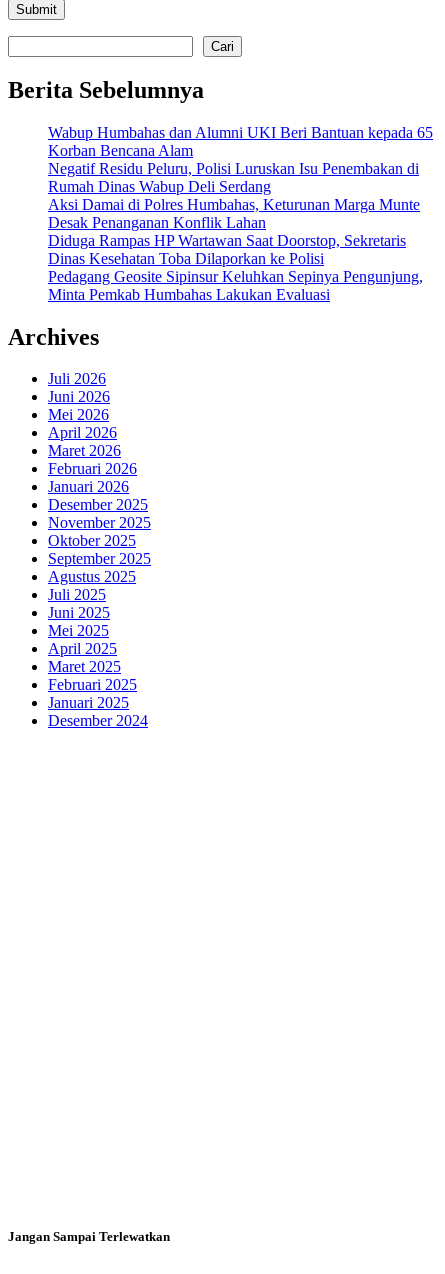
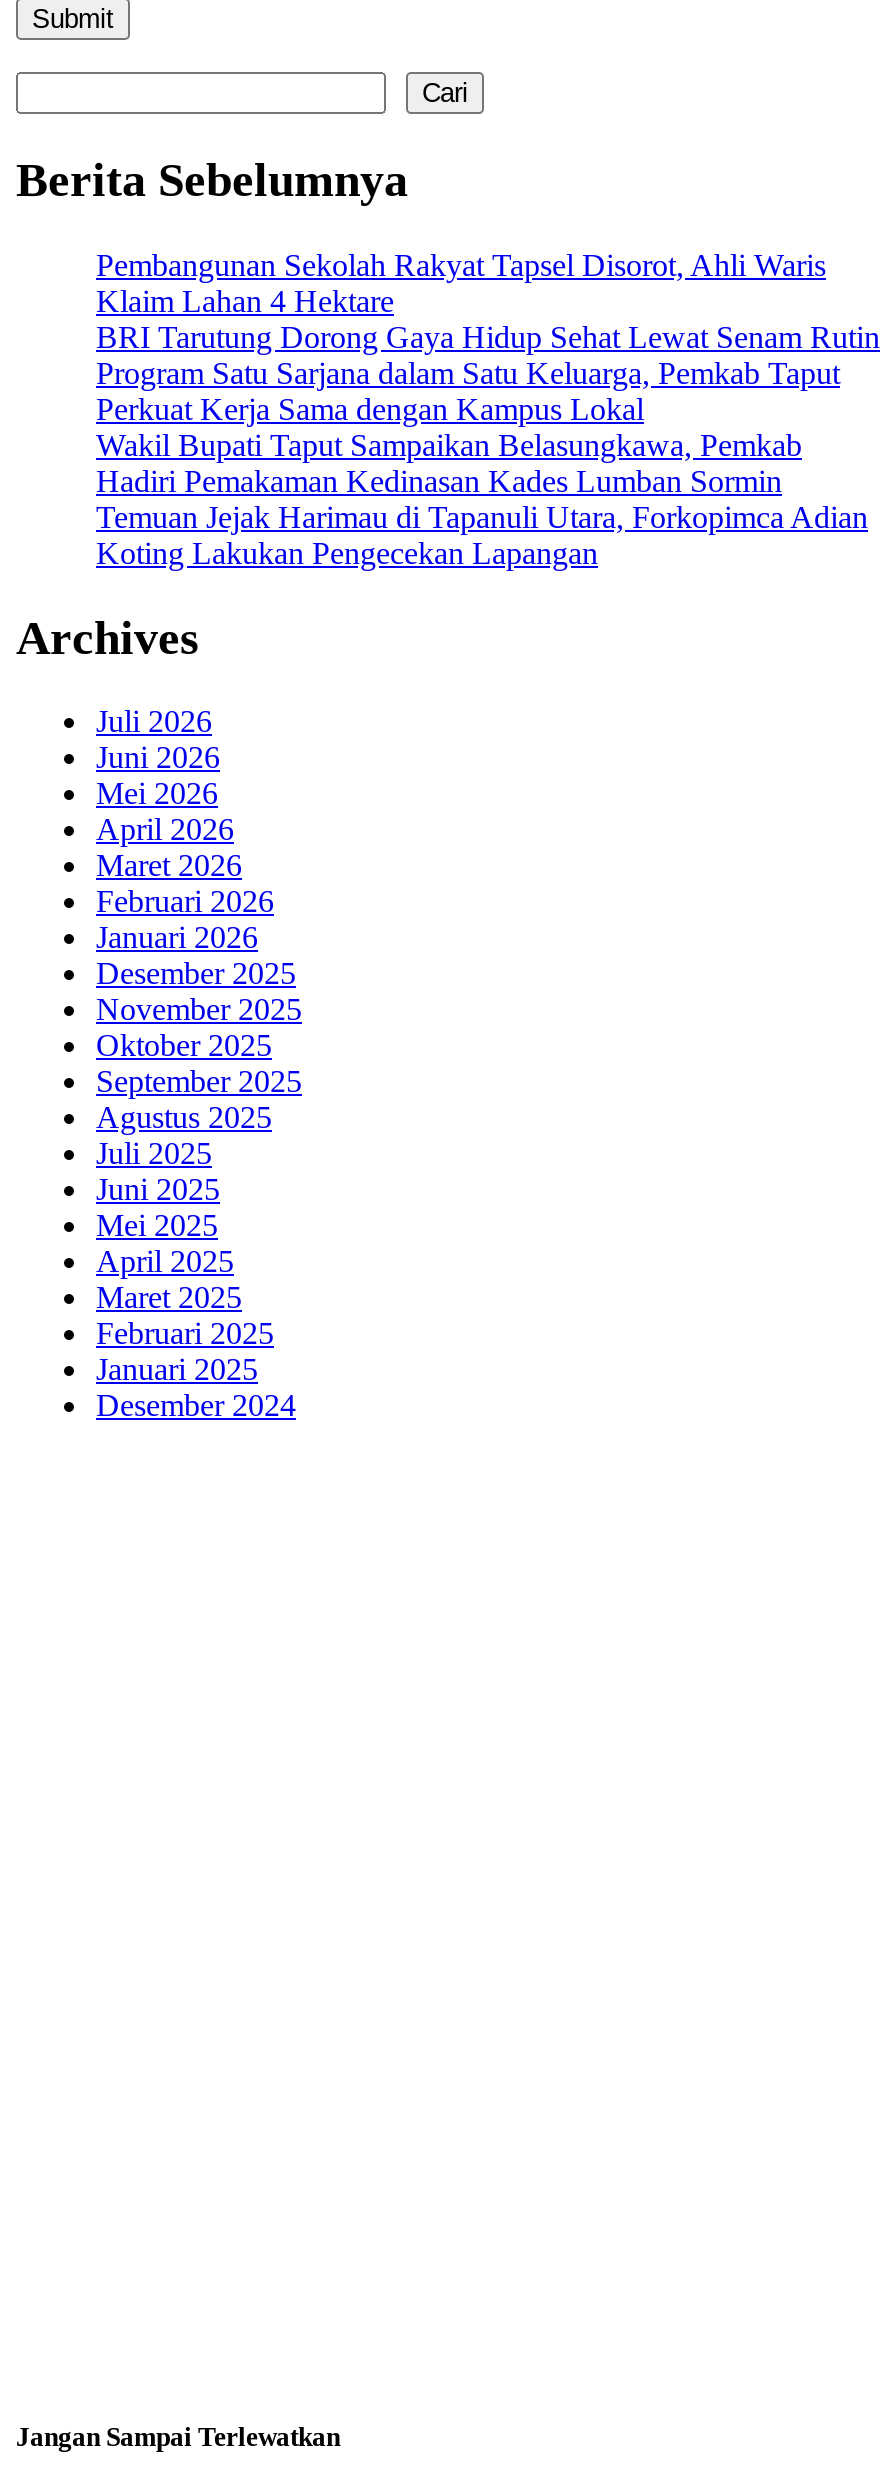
[48,124,433,303] Wabup Humbahas dan Alumni UKI Beri Bantuan kepada 65 | Korban Bencana Alam | Negatif Residu Peluru, Polisi Luruskan Isu Penembakan di | Rumah Dinas Wabup Deli Serdang | Aksi Damai di Polres Humbahas, Keturunan Marga Munte | Desak Penanganan Konflik Lahan | Diduga Rampas HP Wartawan Saat Doorstop, Sekretaris | Dinas Kesehatan Toba Dilaporkan ke Polisi | Pedagang Geosite Sipinsur Keluhkan Sepinya Pengunjung, | Minta Pemkab Humbahas Lakukan Evaluasi -> [96,247,880,569] Pembangunan Sekolah Rakyat Tapsel Disorot, Ahli Waris | Klaim Lahan 4 Hektare | BRI Tarutung Dorong Gaya Hidup Sehat Lewat Senam Rutin | Program Satu Sarjana dalam Satu Keluarga, Pemkab Taput | Perkuat Kerja Sama dengan Kampus Lokal | Wakil Bupati Taput Sampaikan Belasungkawa, Pemkab | Hadiri Pemakaman Kedinasan Kades Lumban Sormin | Temuan Jejak Harimau di Tapanuli Utara, Forkopimca Adian | Koting Lakukan Pengecekan Lapangan

